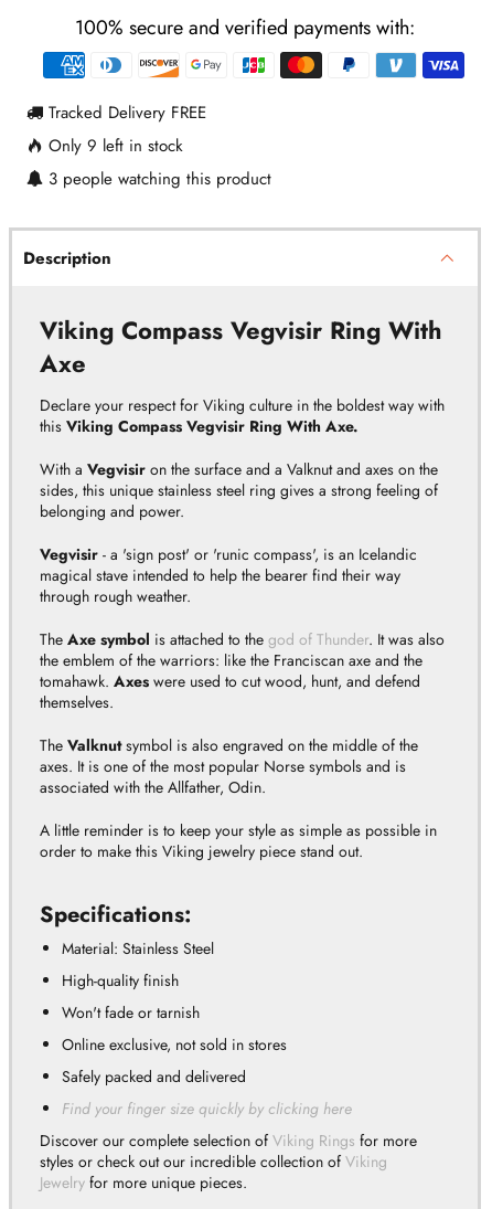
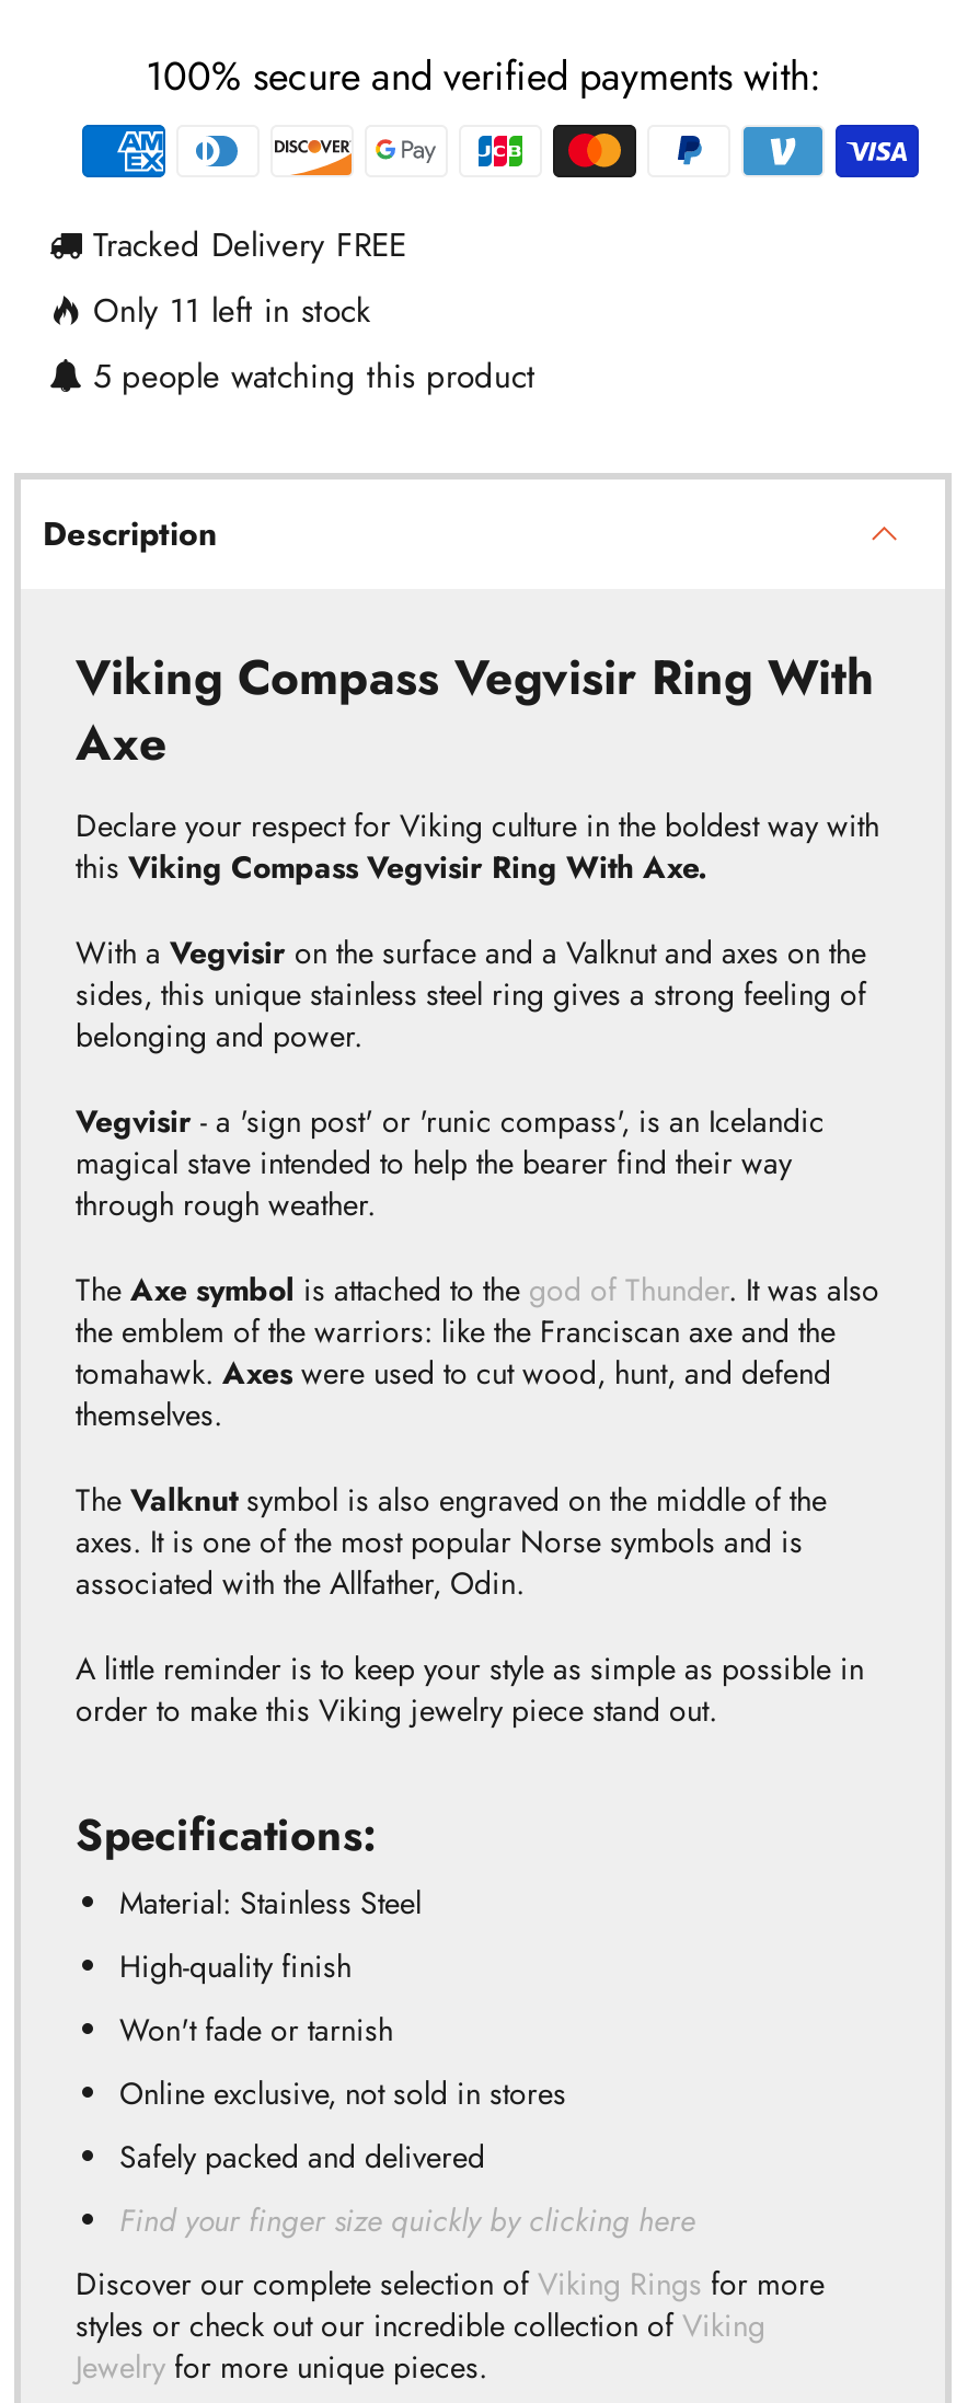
[43,133,183,158] Only 9 left in stock -> [82,286,371,334] Only 11 left in stock
[49,166,271,191] 3 people watching this product -> [93,352,535,400] 5 people watching this product

